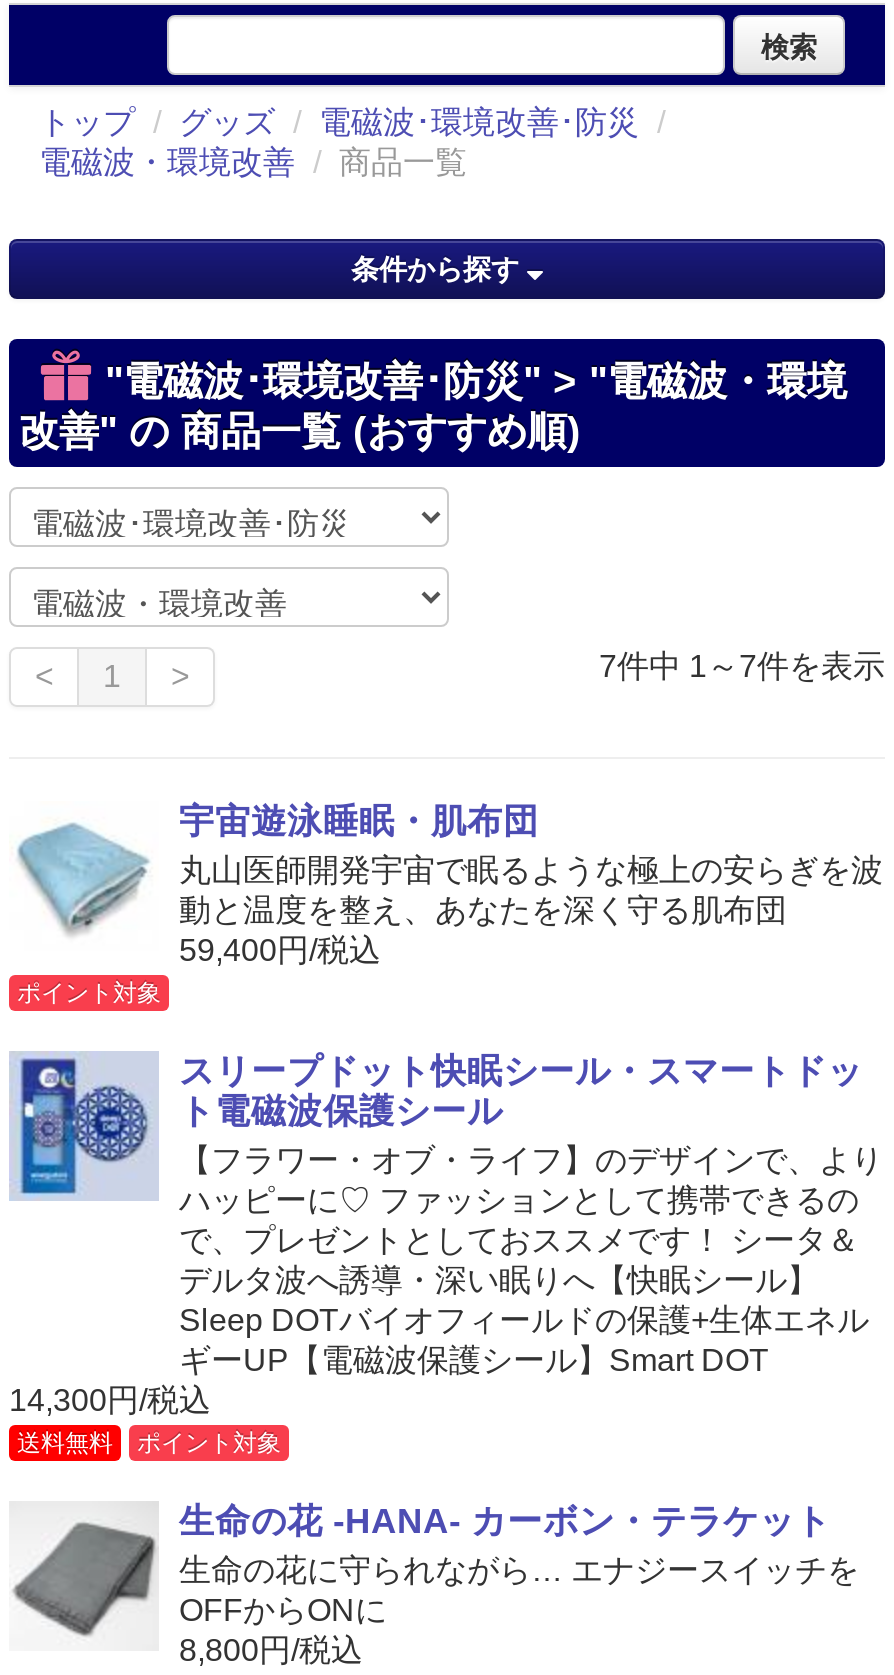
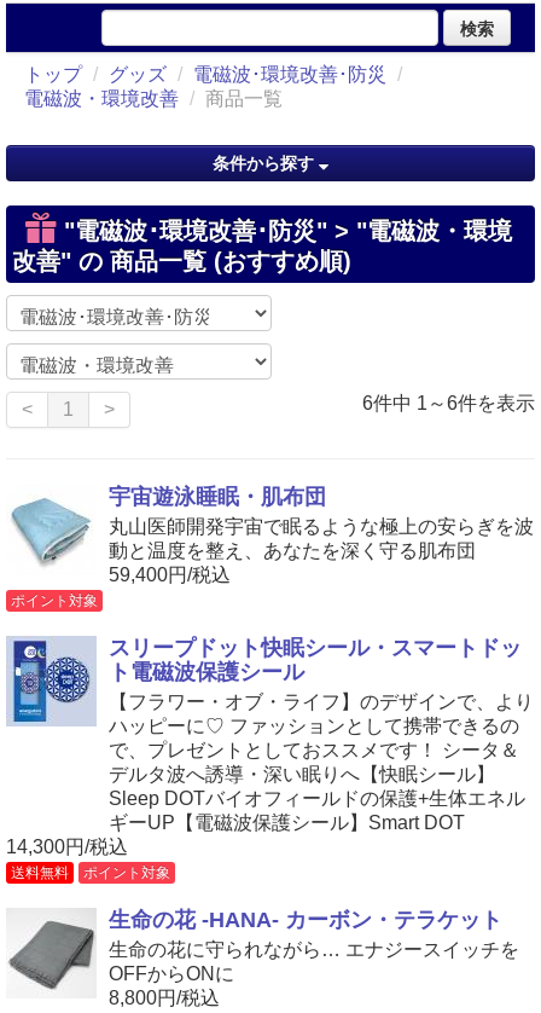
[599,648,885,682] 7件中 1～7件を表示 -> [362,392,535,413] 6件中 1～6件を表示

